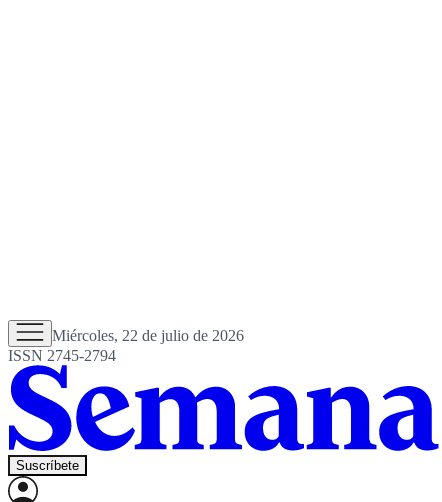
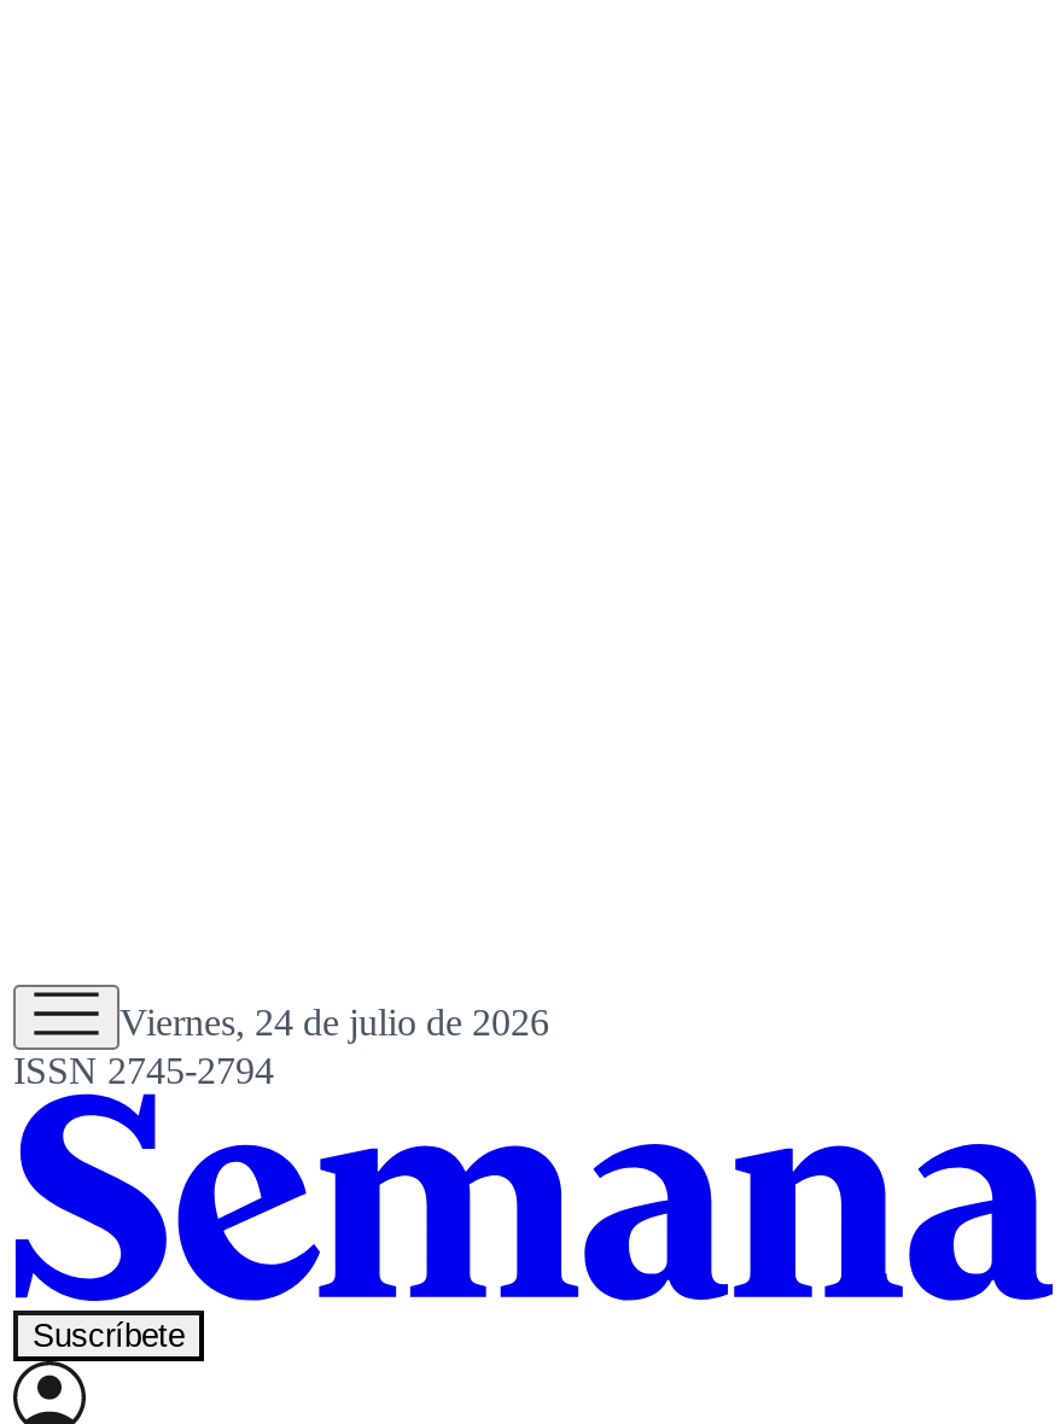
[52,327,244,344] Miércoles, 22 de julio de 2026 -> [119,1002,549,1043] Viernes, 24 de julio de 2026

